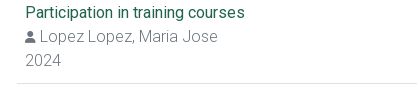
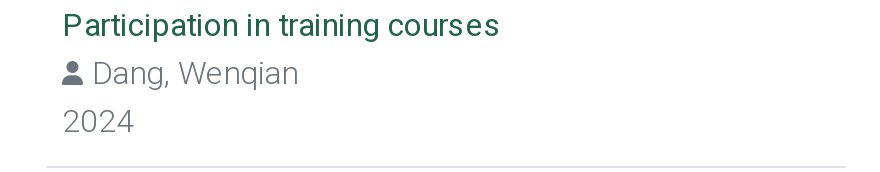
[40,27,218,46] Lopez Lopez, Maria Jose -> [92,54,298,92] Dang, Wenqian

